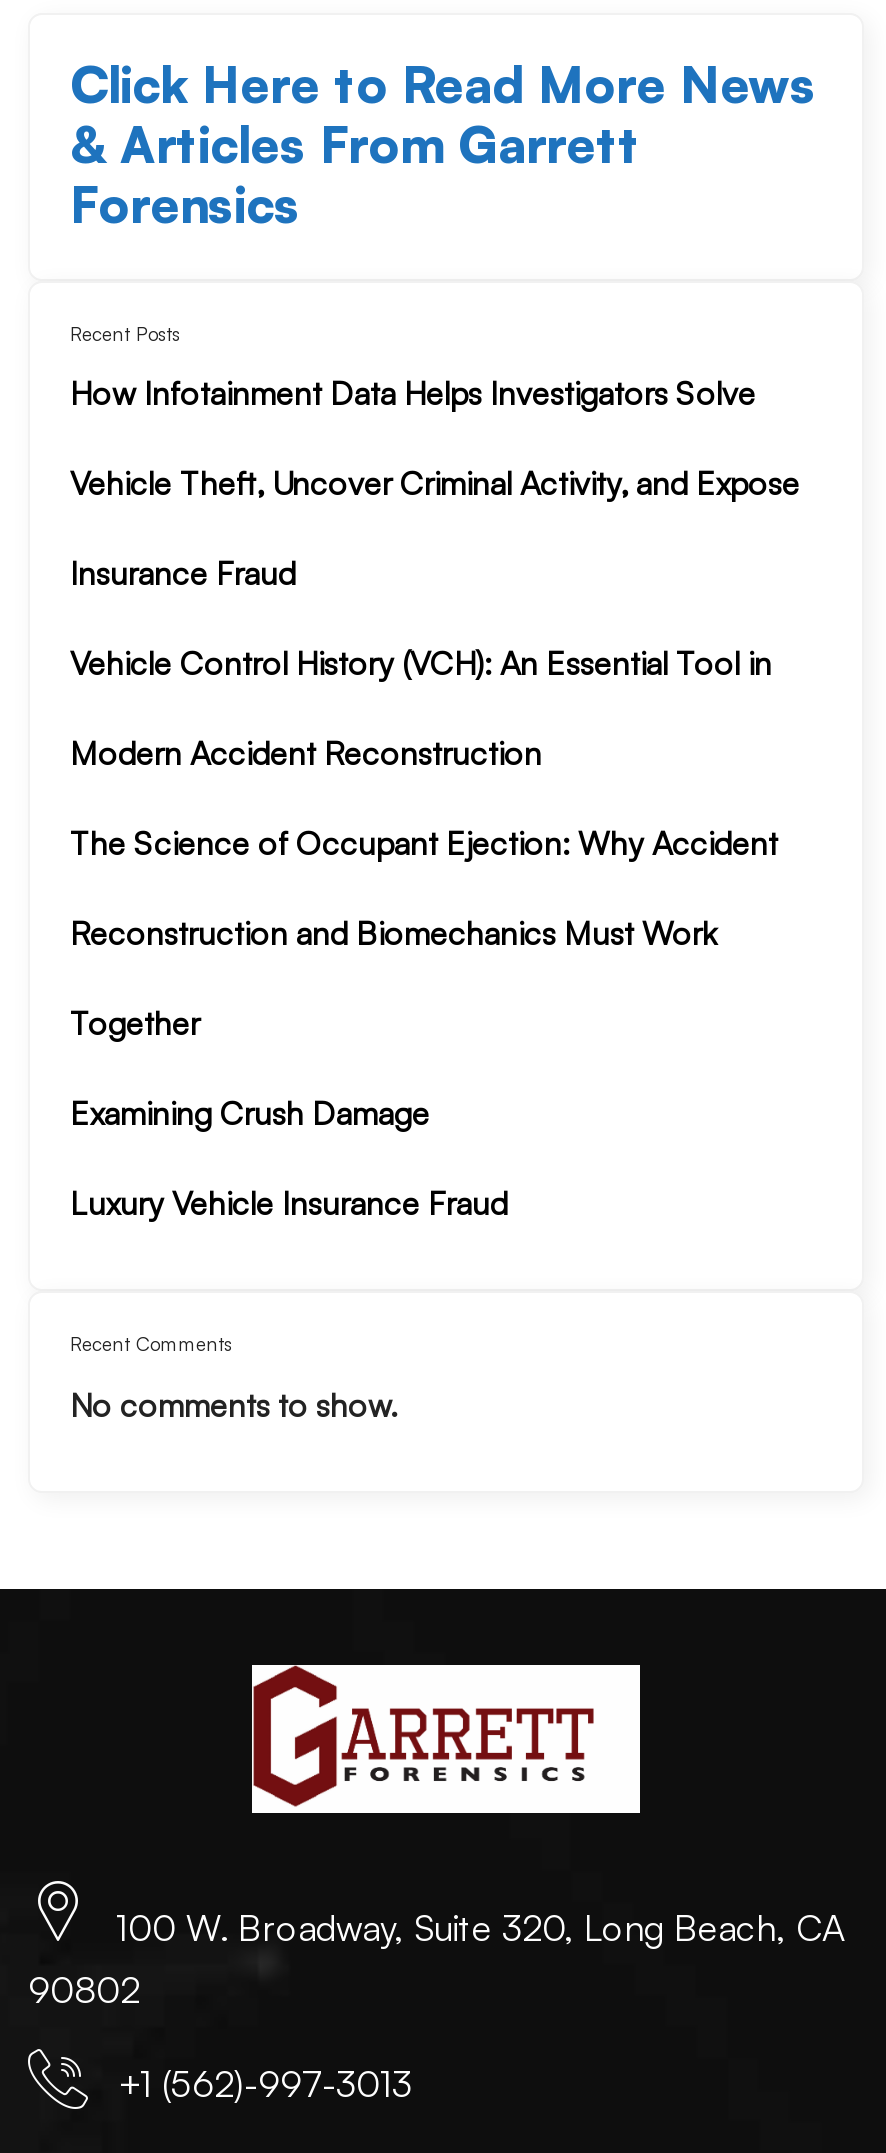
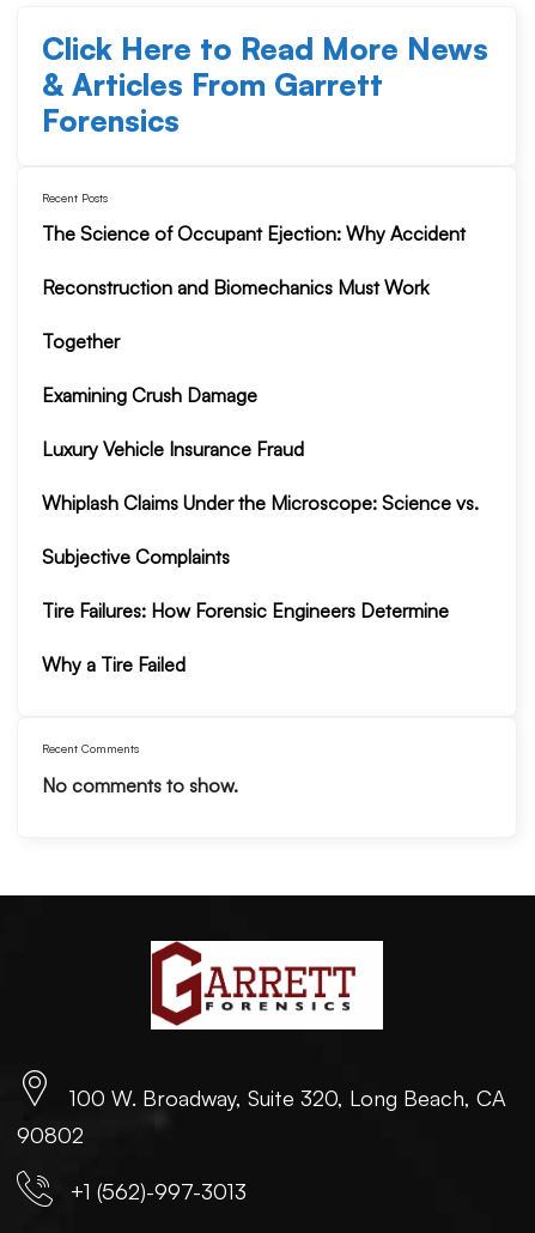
[70,374,800,774] How Infotainment Data Helps Investigators Solve | Vehicle Theft, Uncover Criminal Activity, and Expose | Insurance Fraud | Vehicle Control History (VCH): An Essential Tool in | Modern Accident Reconstruction -> none
moved [70,824,778,1224] -> [42,222,466,461]: The Science of Occupant Ejection: Why Accident | Reconstruction and Biomechanics Must Work | Together | Examining Crush Damage | Luxury Vehicle Insurance Fraud
none -> [42,491,479,677] Whiplash Claims Under the Microscope: Science vs. | Subjective Complaints | Tire Failures: How Forensic Engineers Determine | Why a Tire Failed

